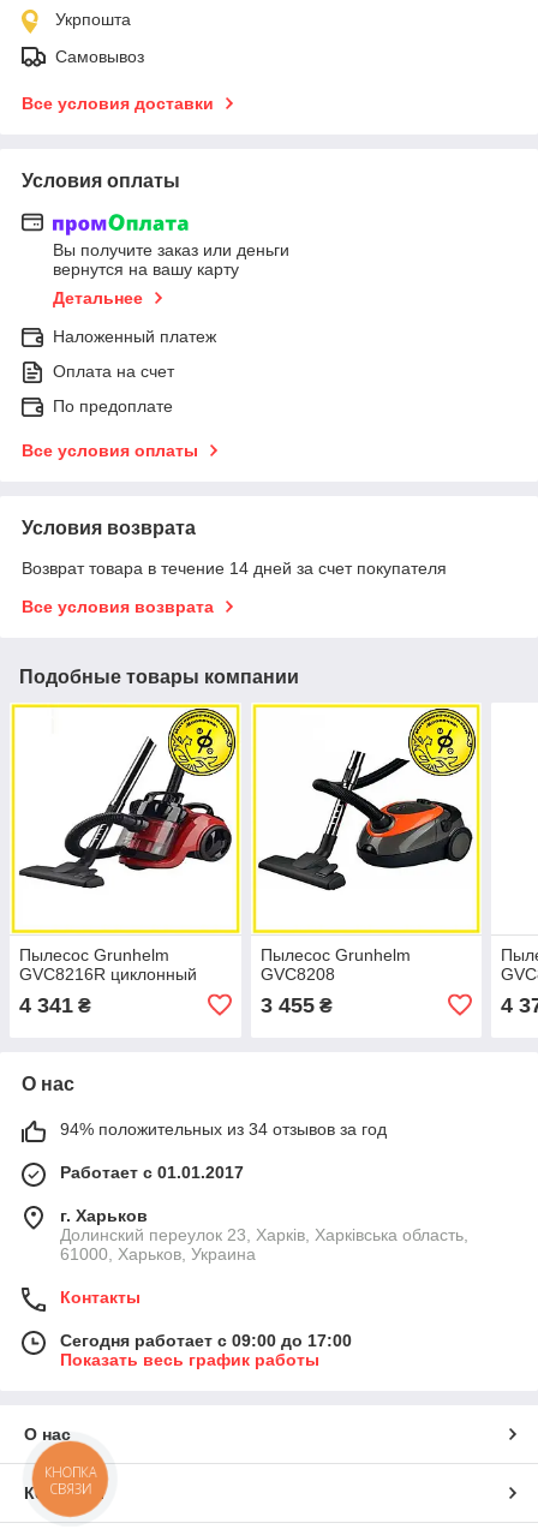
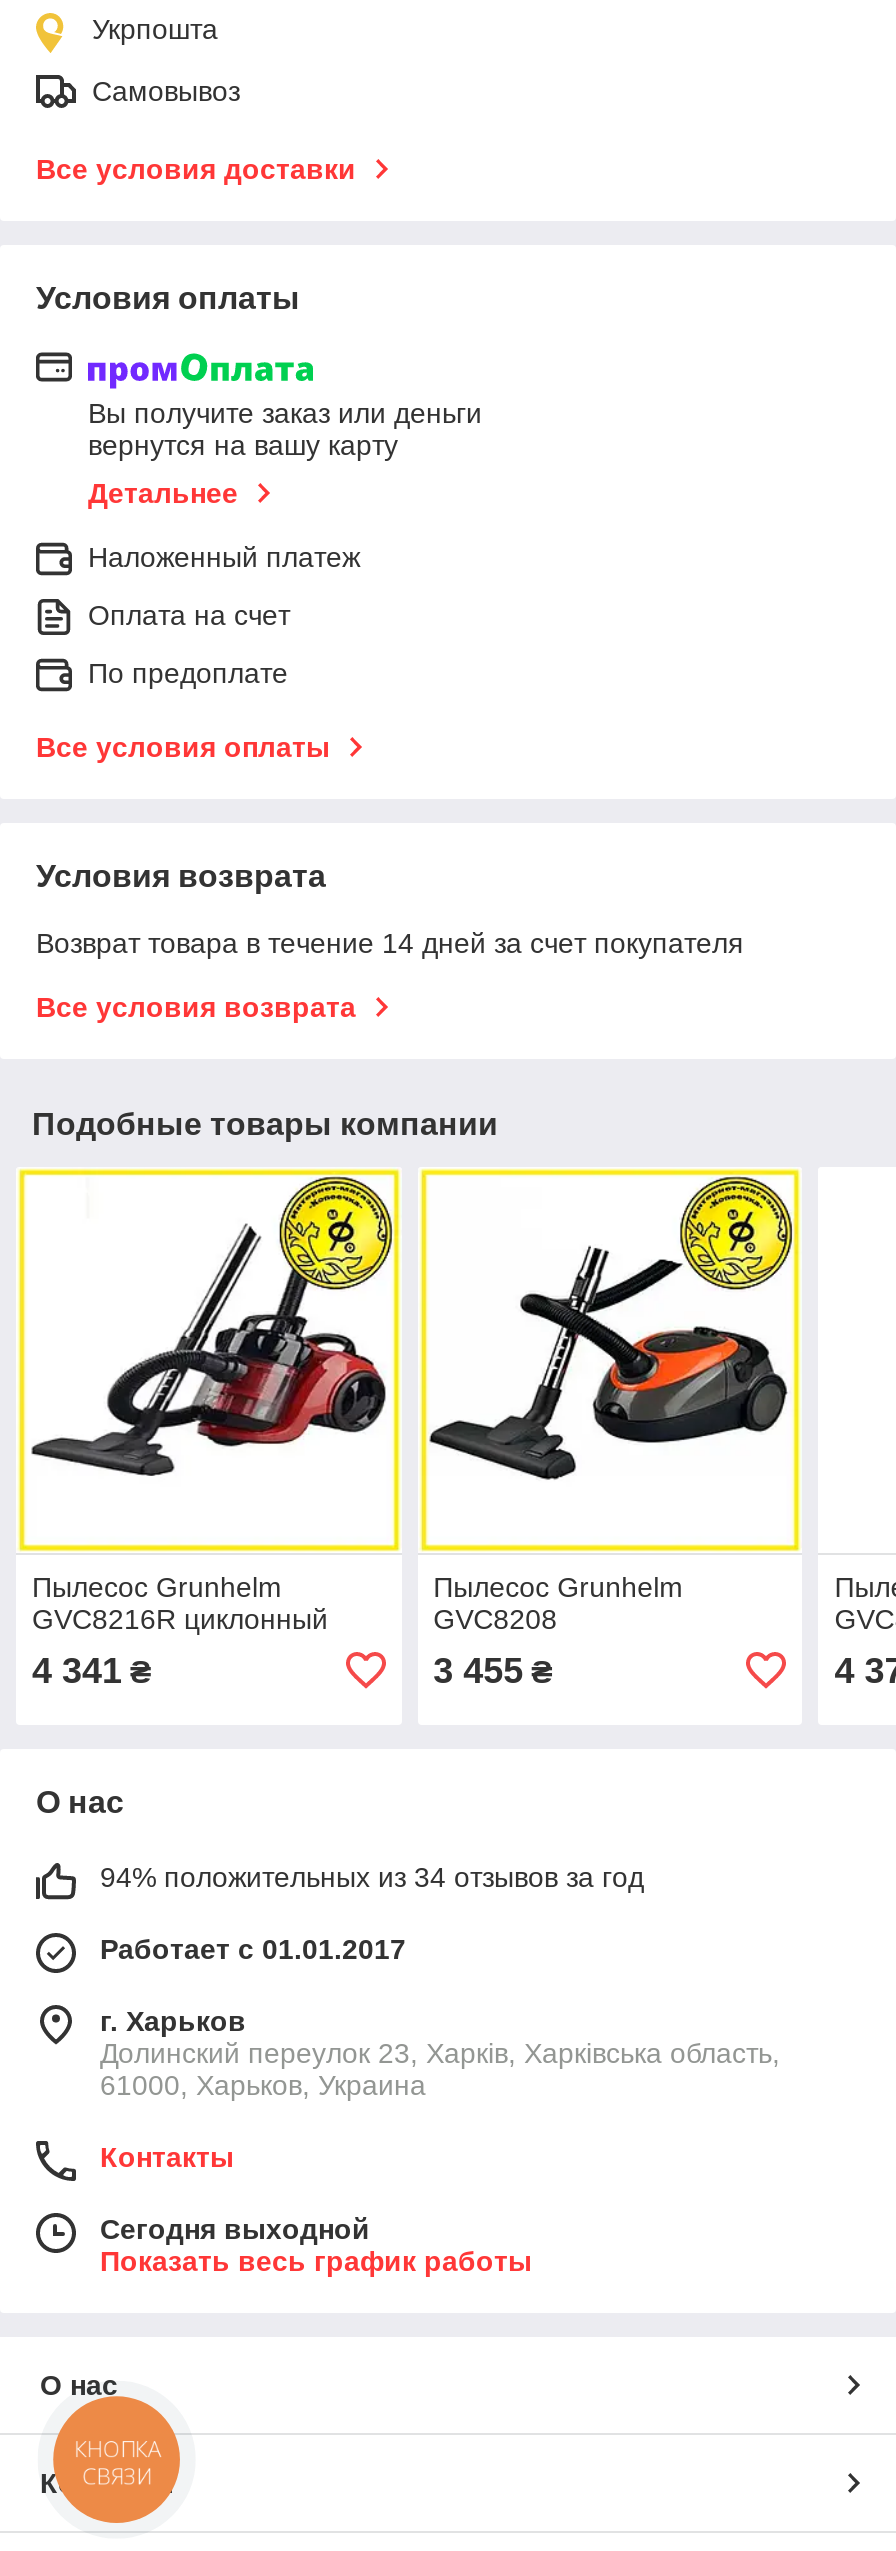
[60,1331,352,1350] Сегодня работает с 09:00 до 17:00 -> [100,2213,370,2245] Сегодня выходной

